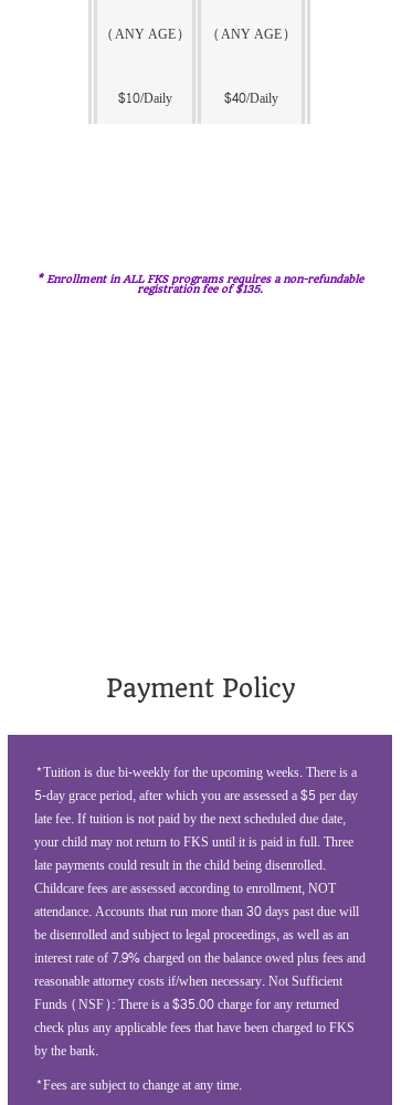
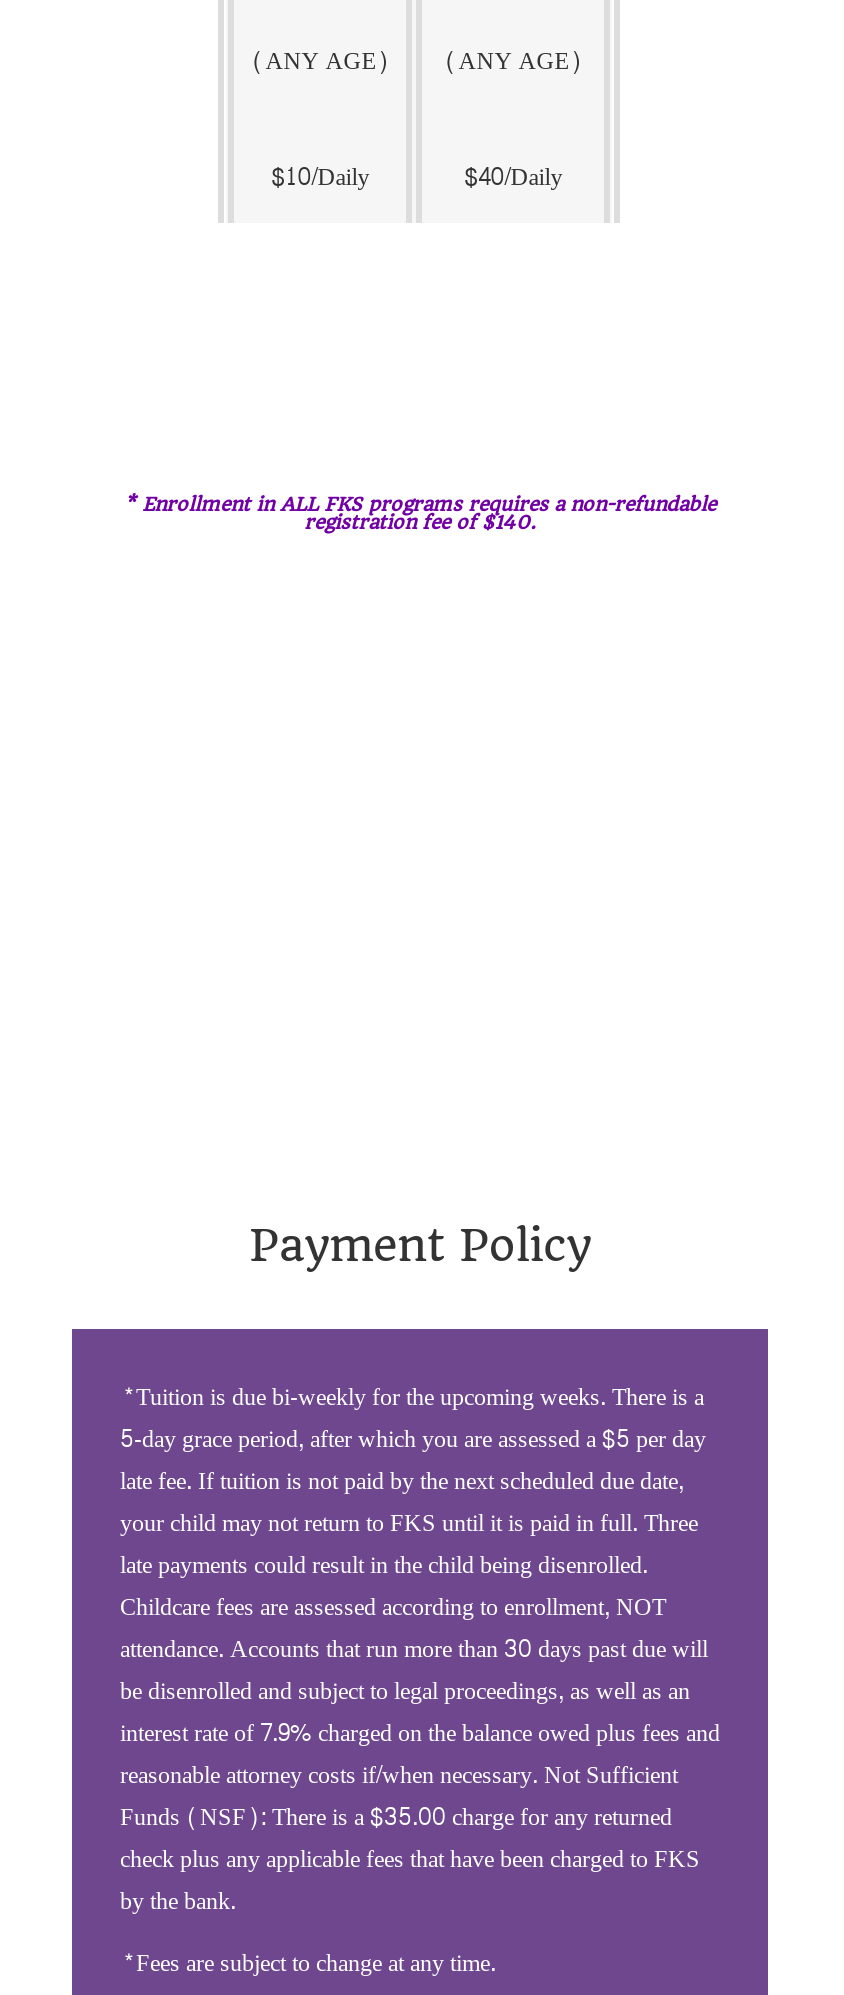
[137,283,263,295] registration fee of $135. -> [304,512,536,534] registration fee of $140.

